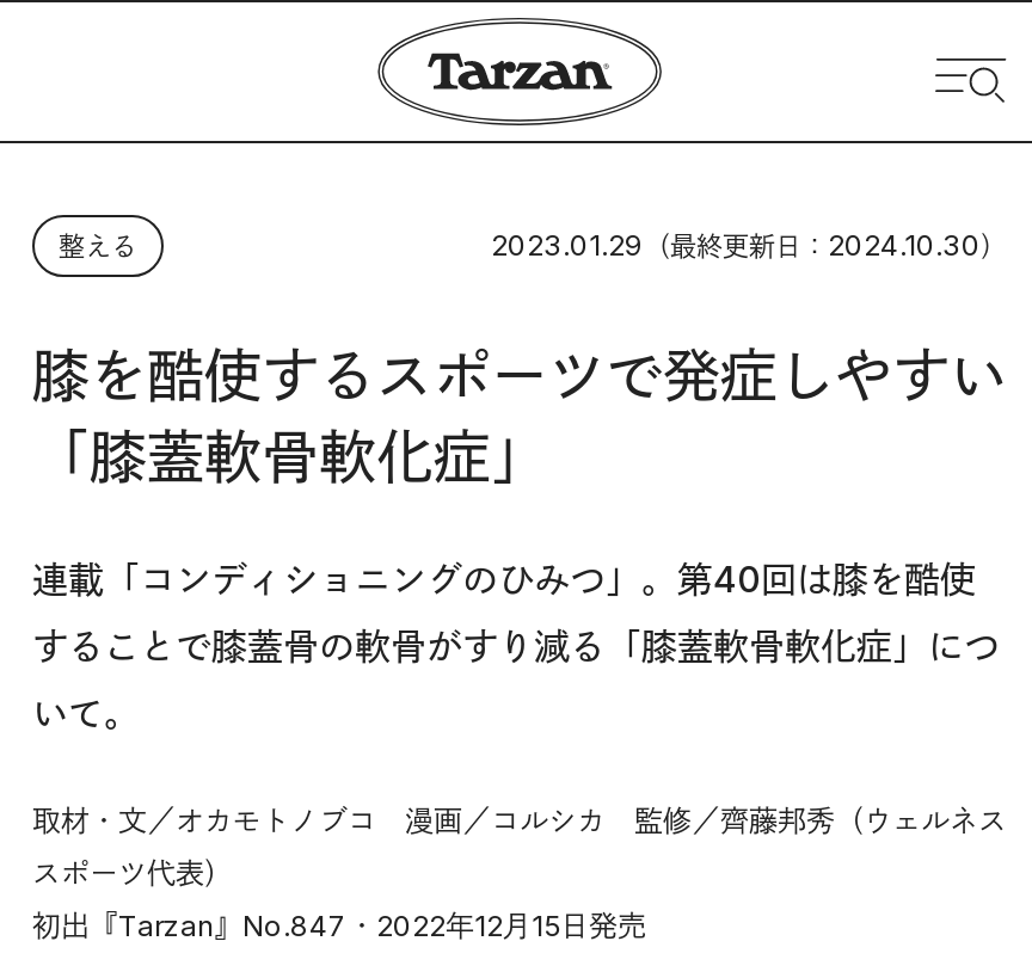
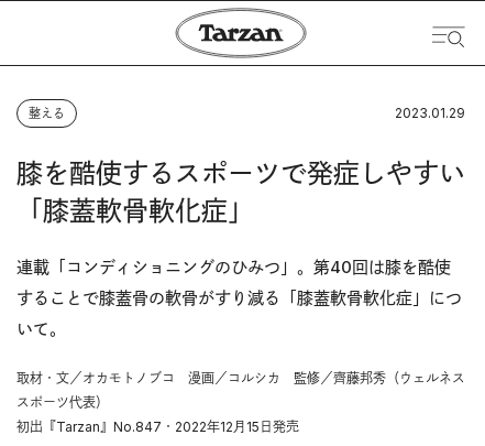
[491,227,1007,263] 2023.01.29（最終更新日：2024.10.30） -> [395,105,465,121] 2023.01.29

